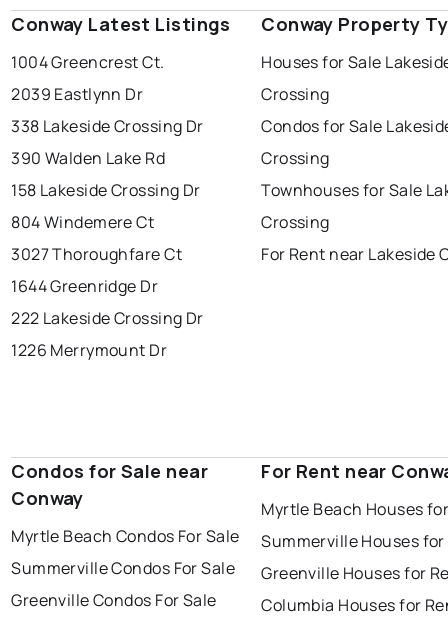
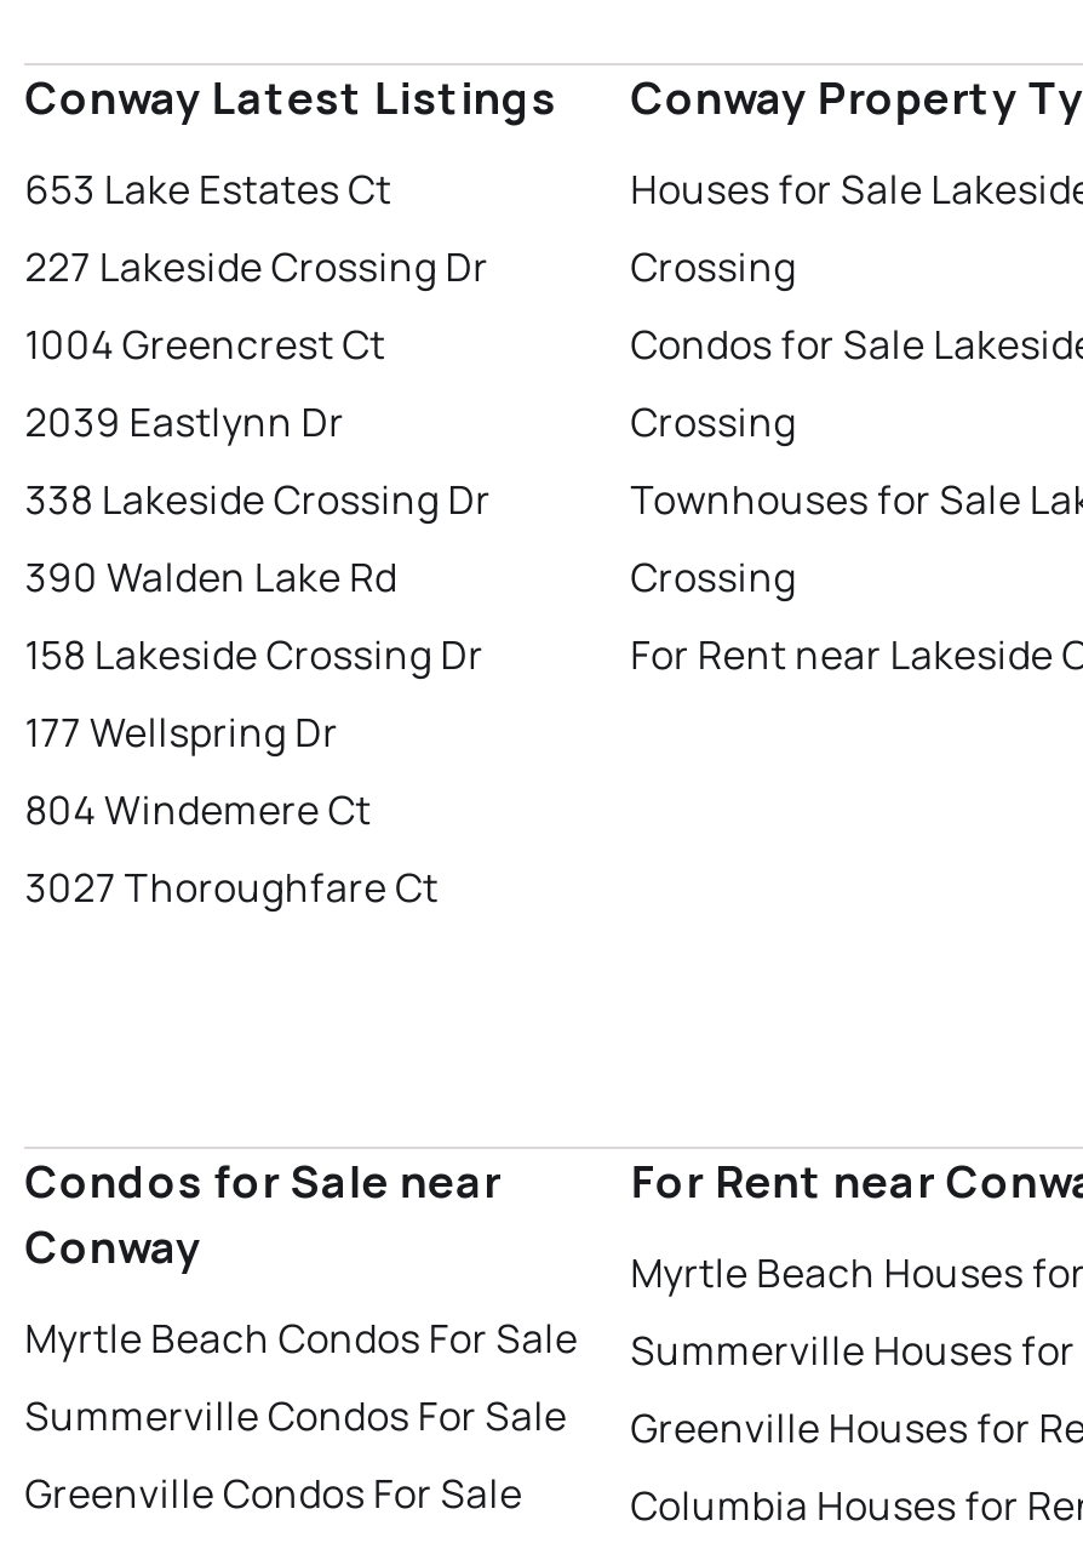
[11,51,165,73] 1004 Greencrest Ct. -> [25,163,489,372] 653 Lake Estates Ct | 227 Lakeside Crossing Dr | 1004 Greencrest Ct
moved [11,83,204,201] -> [25,396,491,682]: 2039 Eastlynn Dr | 338 Lakeside Crossing Dr | 390 Walden Lake Rd | 158 Lakeside Crossing Dr
none -> [25,706,338,760] 177 Wellspring Dr
moved [11,211,182,265] -> [25,784,439,915]: 804 Windemere Ct | 3027 Thoroughfare Ct
[11,275,204,361] 1644 Greenridge Dr | 222 Lakeside Crossing Dr | 1226 Merrymount Dr -> none

